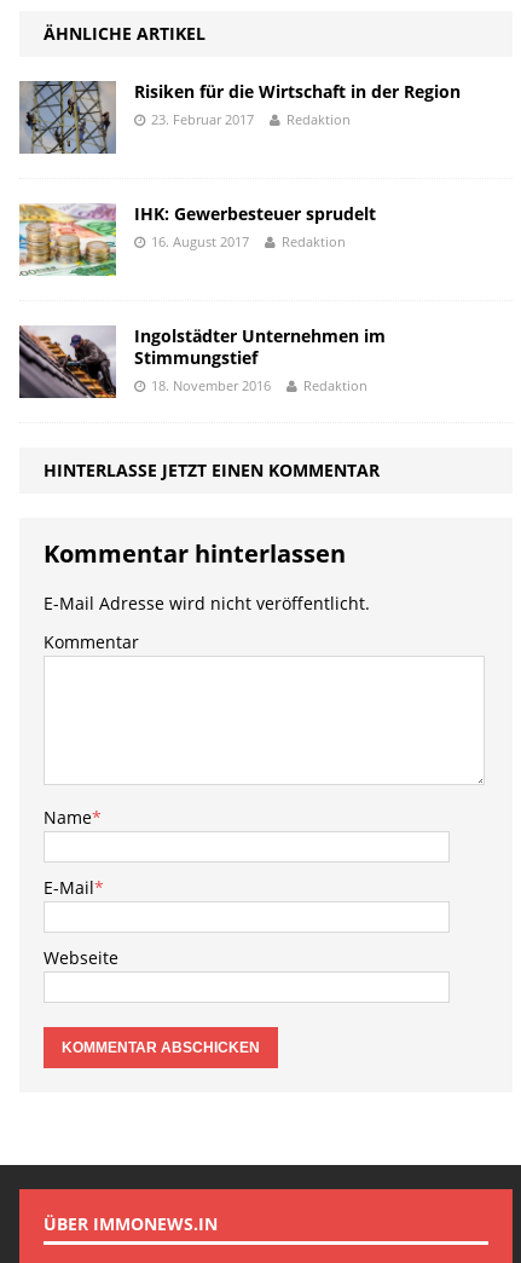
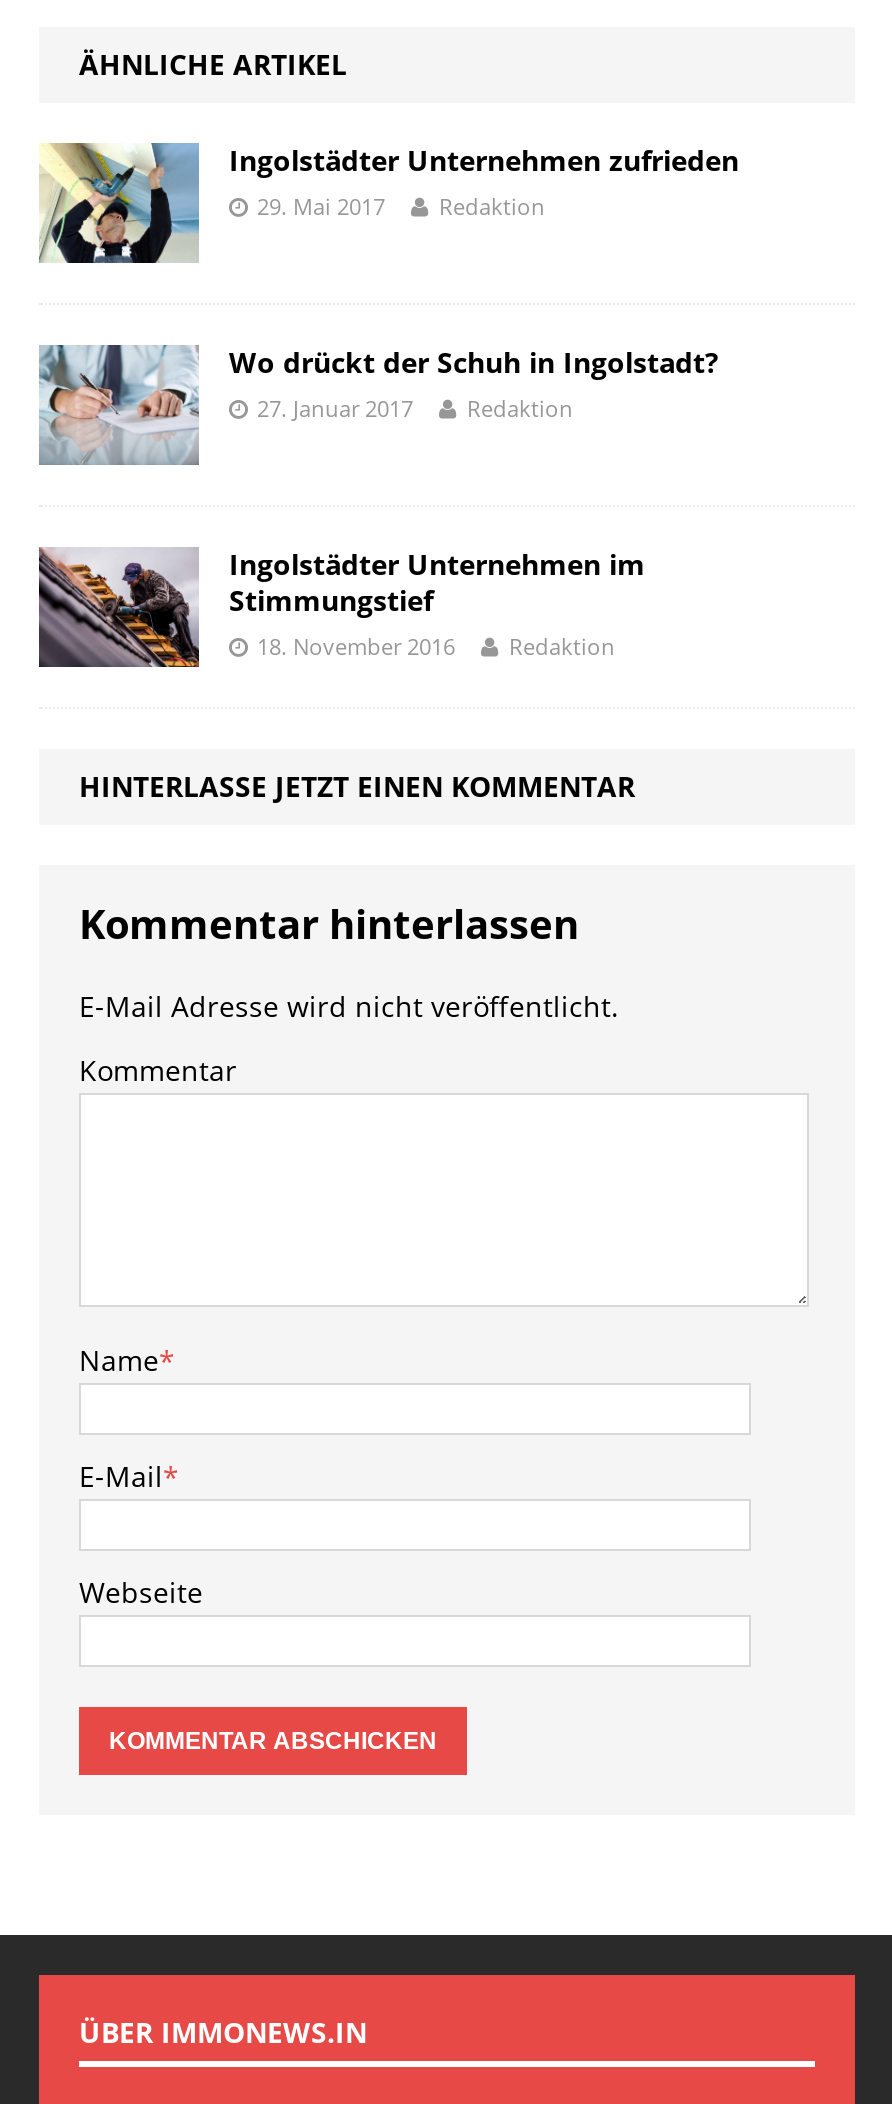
[18,80,461,155] [image] | Risiken für die Wirtschaft in der Region | 23. Februar 2017 -> [39,141,739,263] [image] | Ingolstädter Unternehmen zufrieden | 29. Mai 2017
[18,202,376,276] [image] | IHK: Gewerbesteuer sprudelt | 16. August 2017 -> [39,343,719,465] [image] | Wo drückt der Schuh in Ingolstadt? | 27. Januar 2017

